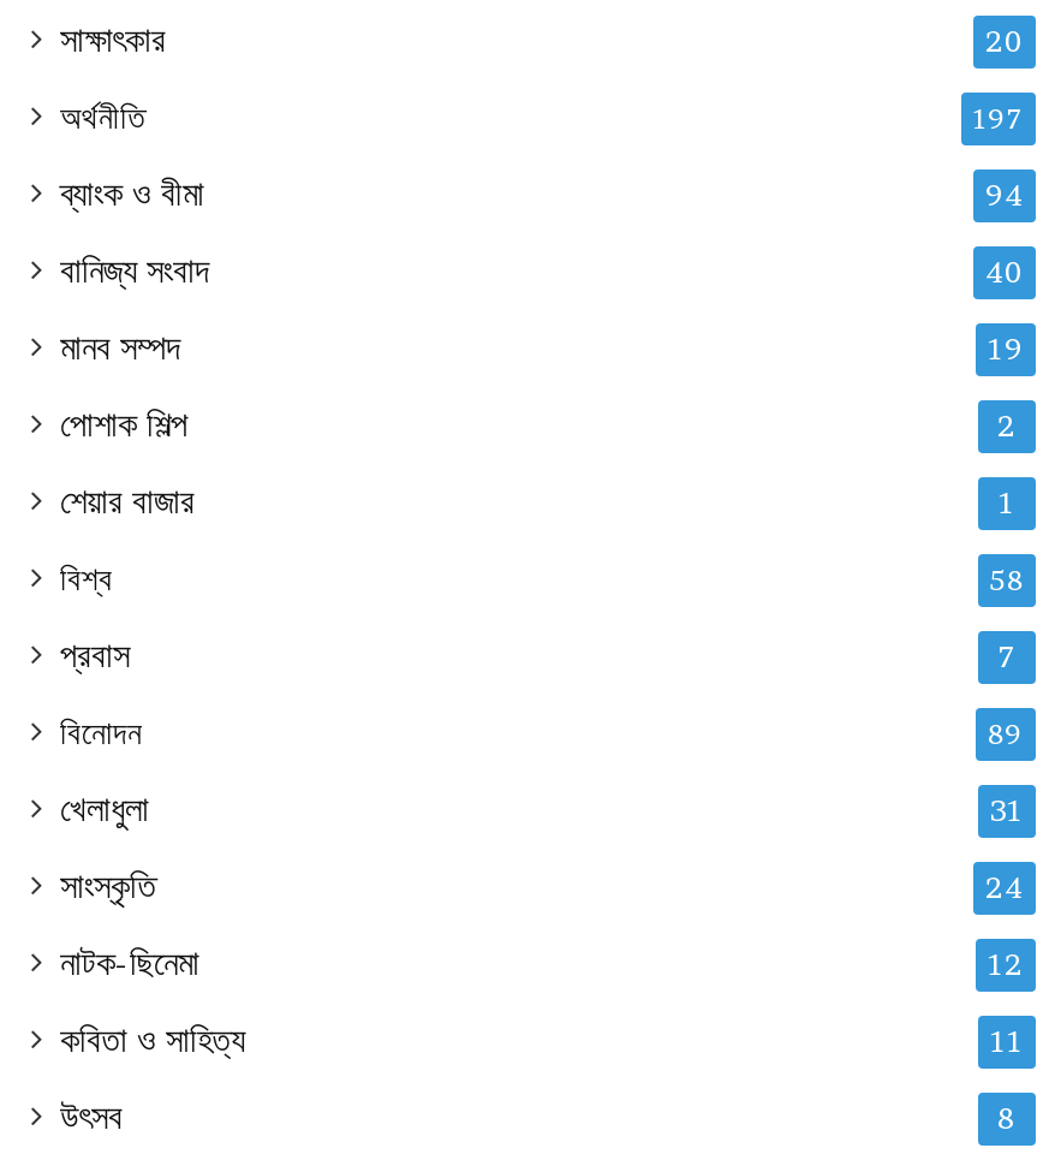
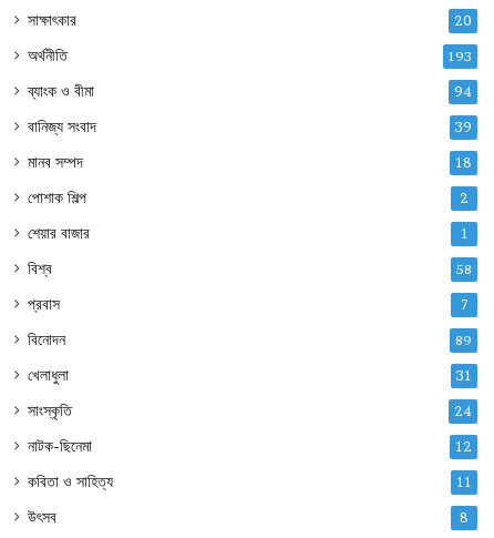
[973,102,1024,136] 197 -> [449,49,472,64] 193
[985,254,1024,290] 40 -> [455,119,472,135] 39
[988,331,1024,367] 19 -> [455,154,472,171] 18

